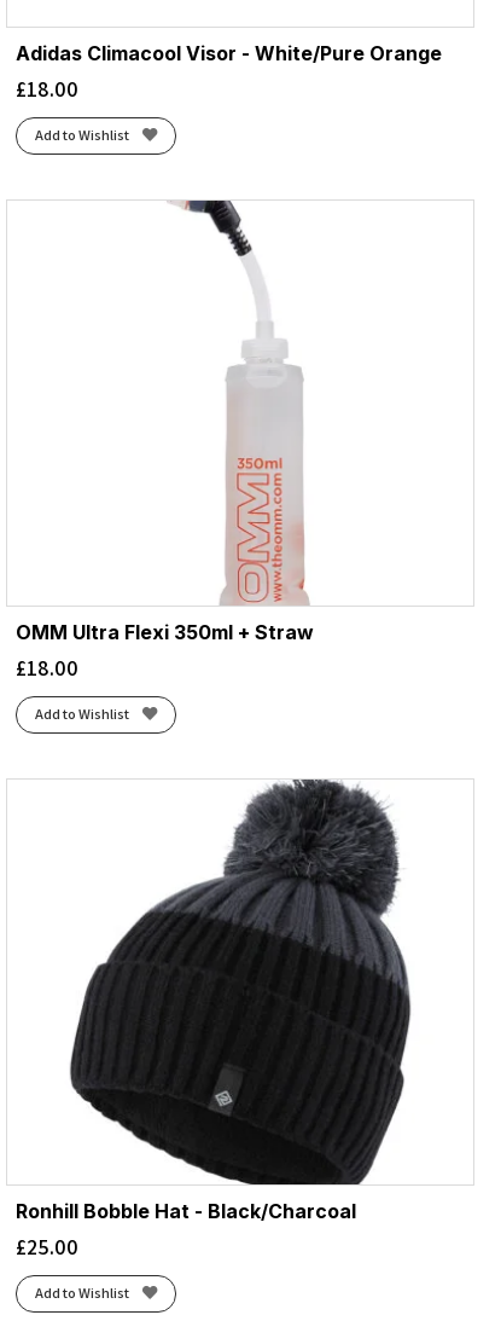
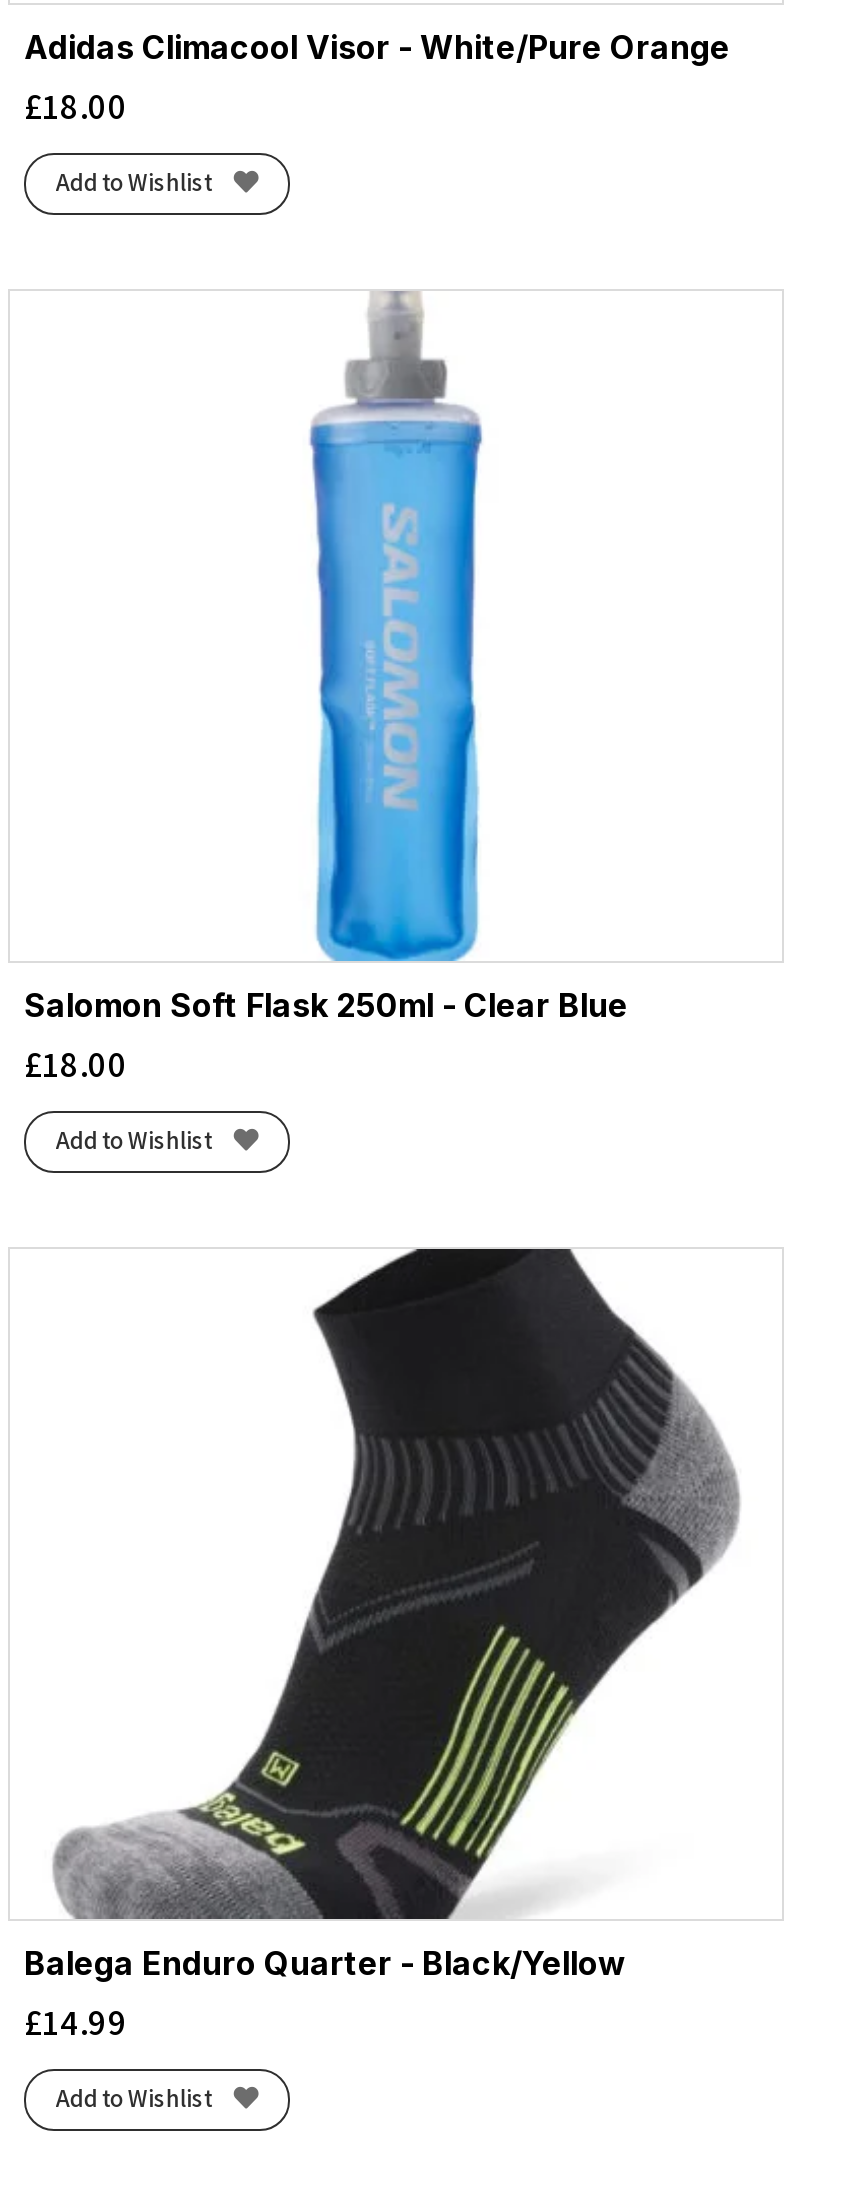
[16,199,314,644] [image] | OMM Ultra Flexi 350ml + Straw -> [24,289,628,1025] [image] | Salomon Soft Flask 250ml - Clear Blue
[16,778,448,1261] [image] | Ronhill Bobble Hat - Black/Charcoal | £25.00 -> [24,1247,742,2045] [image] | Balega Enduro Quarter - Black/Yellow | £14.99

